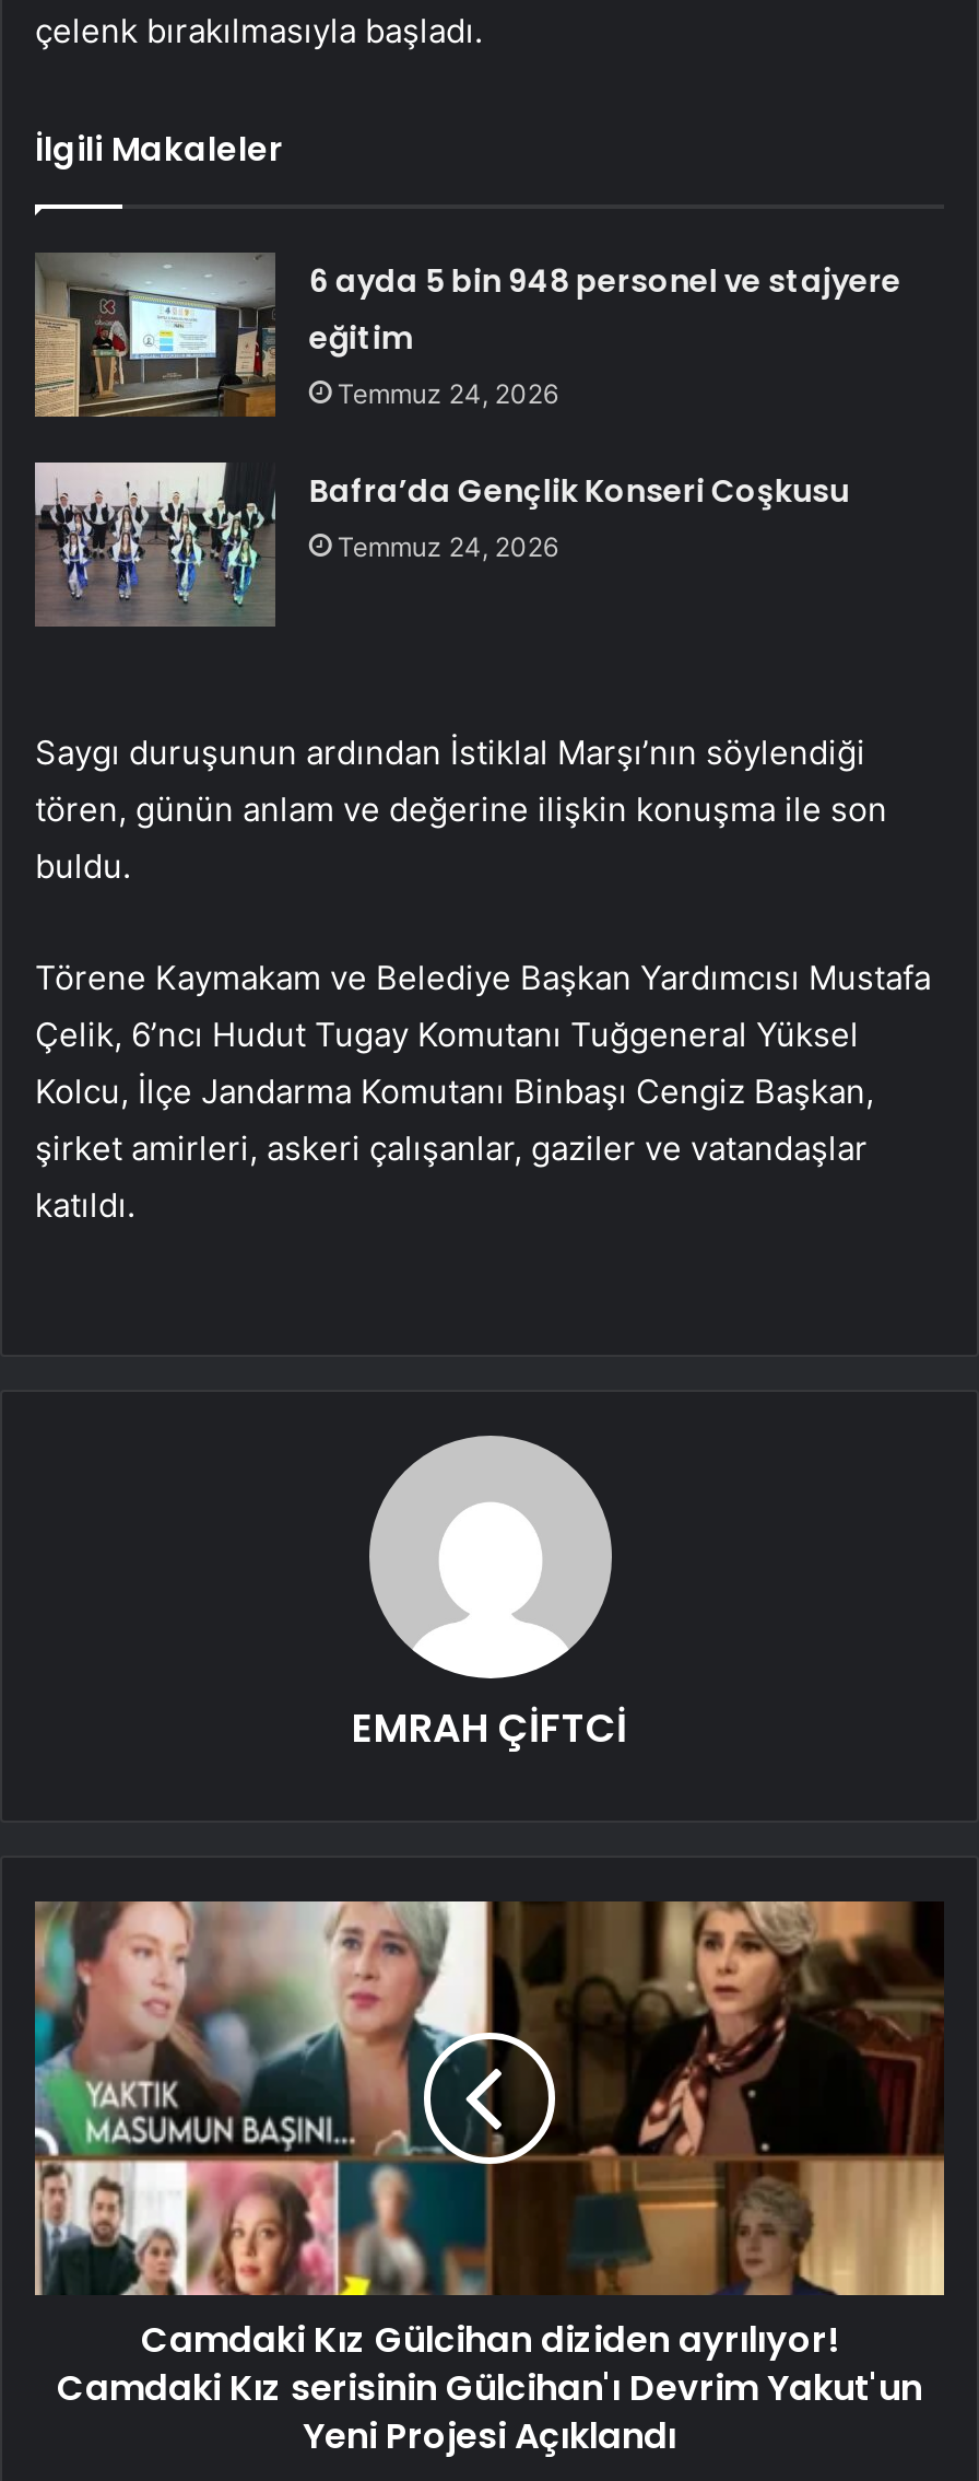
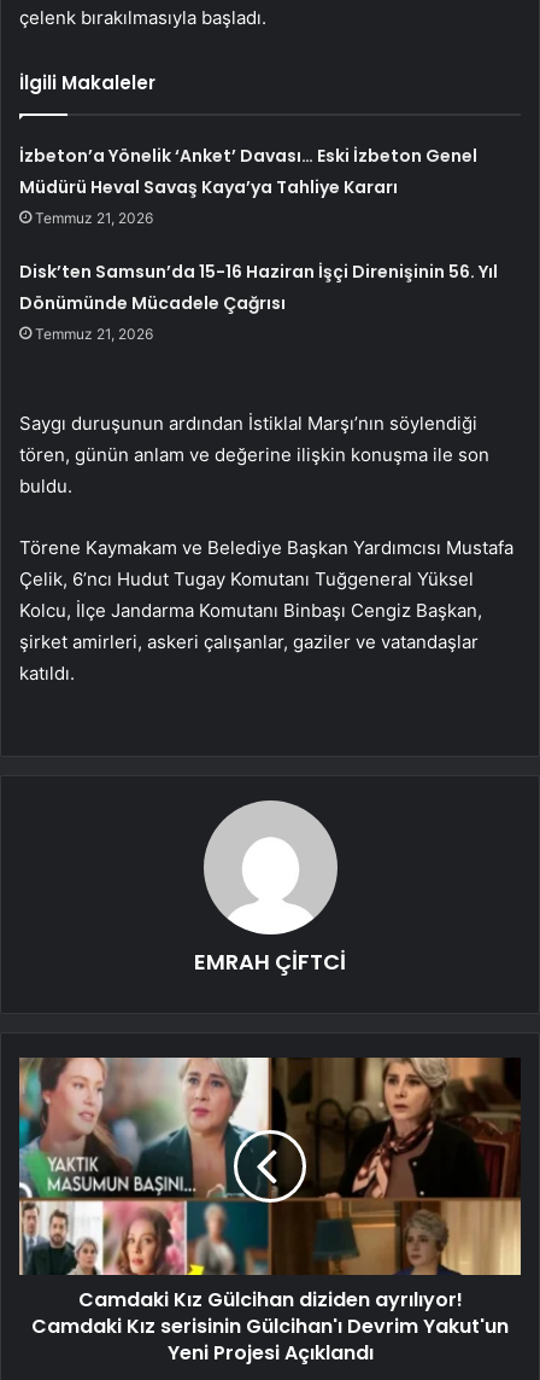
[309,258,901,409] 6 ayda 5 bin 948 personel ve stajyere | eğitim | Temmuz 24, 2026 -> [20,143,478,227] İzbeton’a Yönelik ‘Anket’ Davası… Eski İzbeton Genel | Müdürü Heval Savaş Kaya’ya Tahliye Kararı | Temmuz 21, 2026
[309,468,849,562] Bafra’da Gençlik Konseri Coşkusu | Temmuz 24, 2026 -> [20,259,498,343] Disk’ten Samsun’da 15-16 Haziran İşçi Direnişinin 56. Yıl | Dönümünde Mücadele Çağrısı | Temmuz 21, 2026

